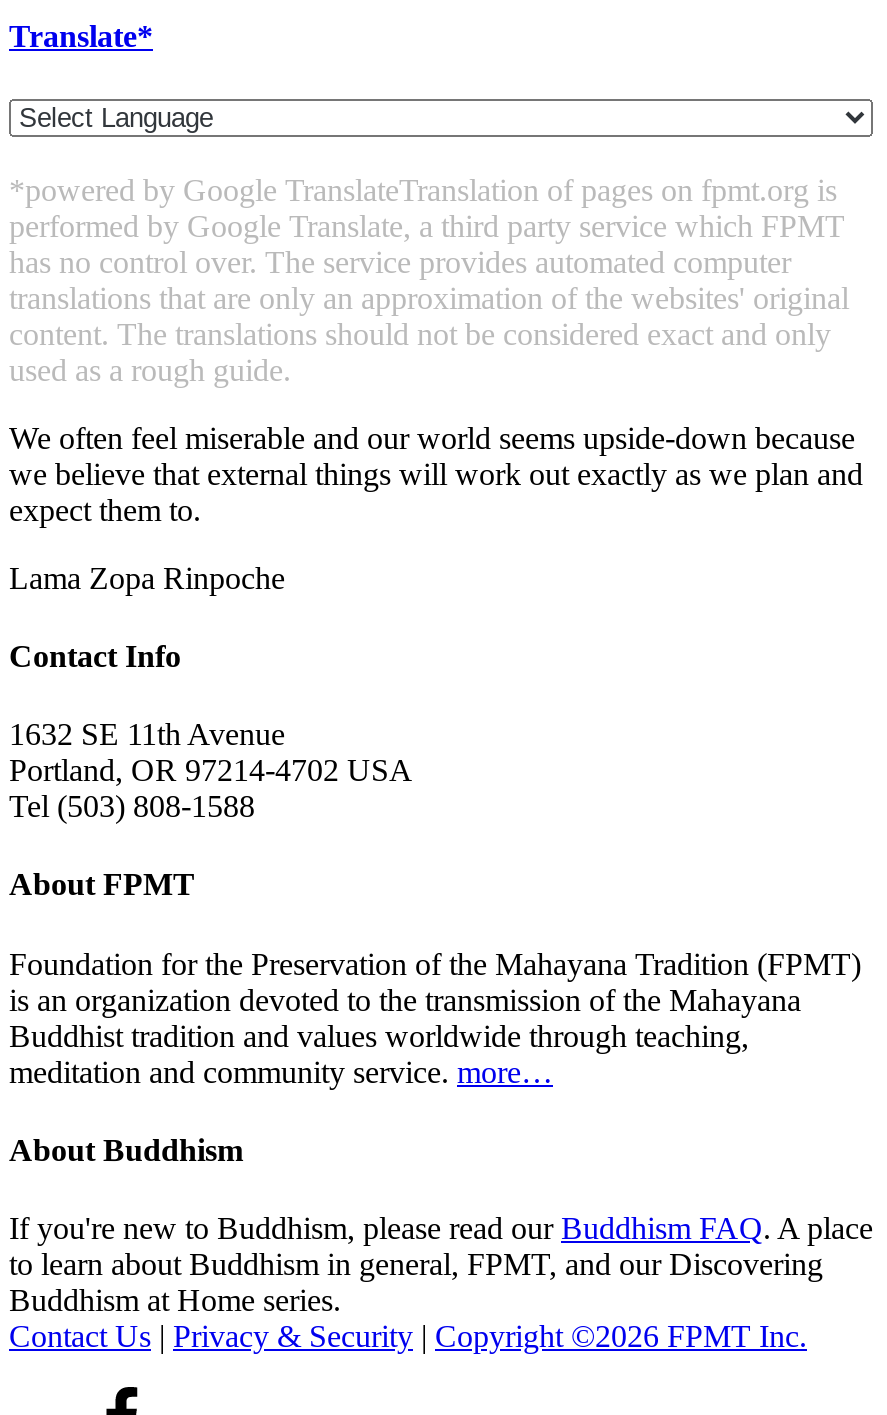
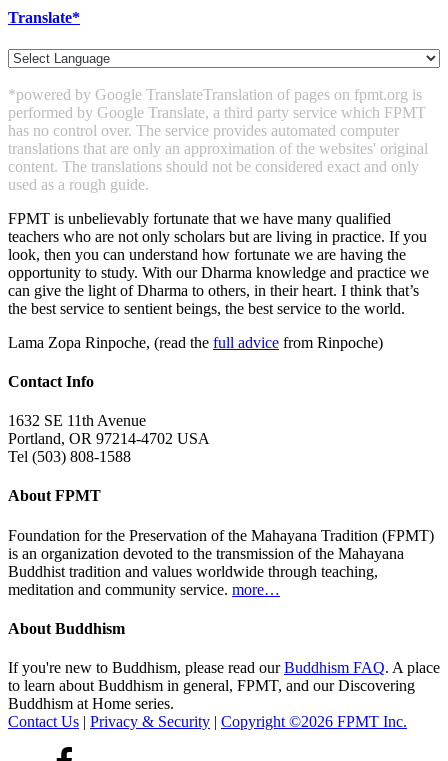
[9,420,863,526] We often feel miserable and our world seems upside-down because | we believe that external things will work out exactly as we plan and | expect them to. -> [8,210,429,317] FPMT is unbelievably fortunate that we have many qualified | teachers who are not only scholars but are living in practice. If you | look, then you can understand how fortunate we are having the | opportunity to study. With our Dharma knowledge and practice we | can give the light of Dharma to others, in their heart. I think that’s | the best service to sentient beings, the best service to the world.
[9,560,285,594] Lama Zopa Rinpoche -> [8,334,383,351] Lama Zopa Rinpoche, (read the full advice from Rinpoche)

